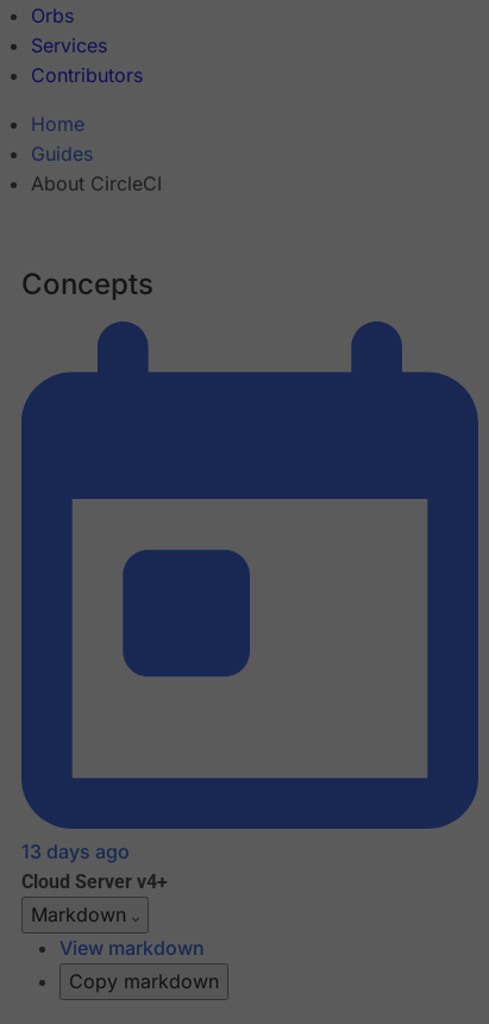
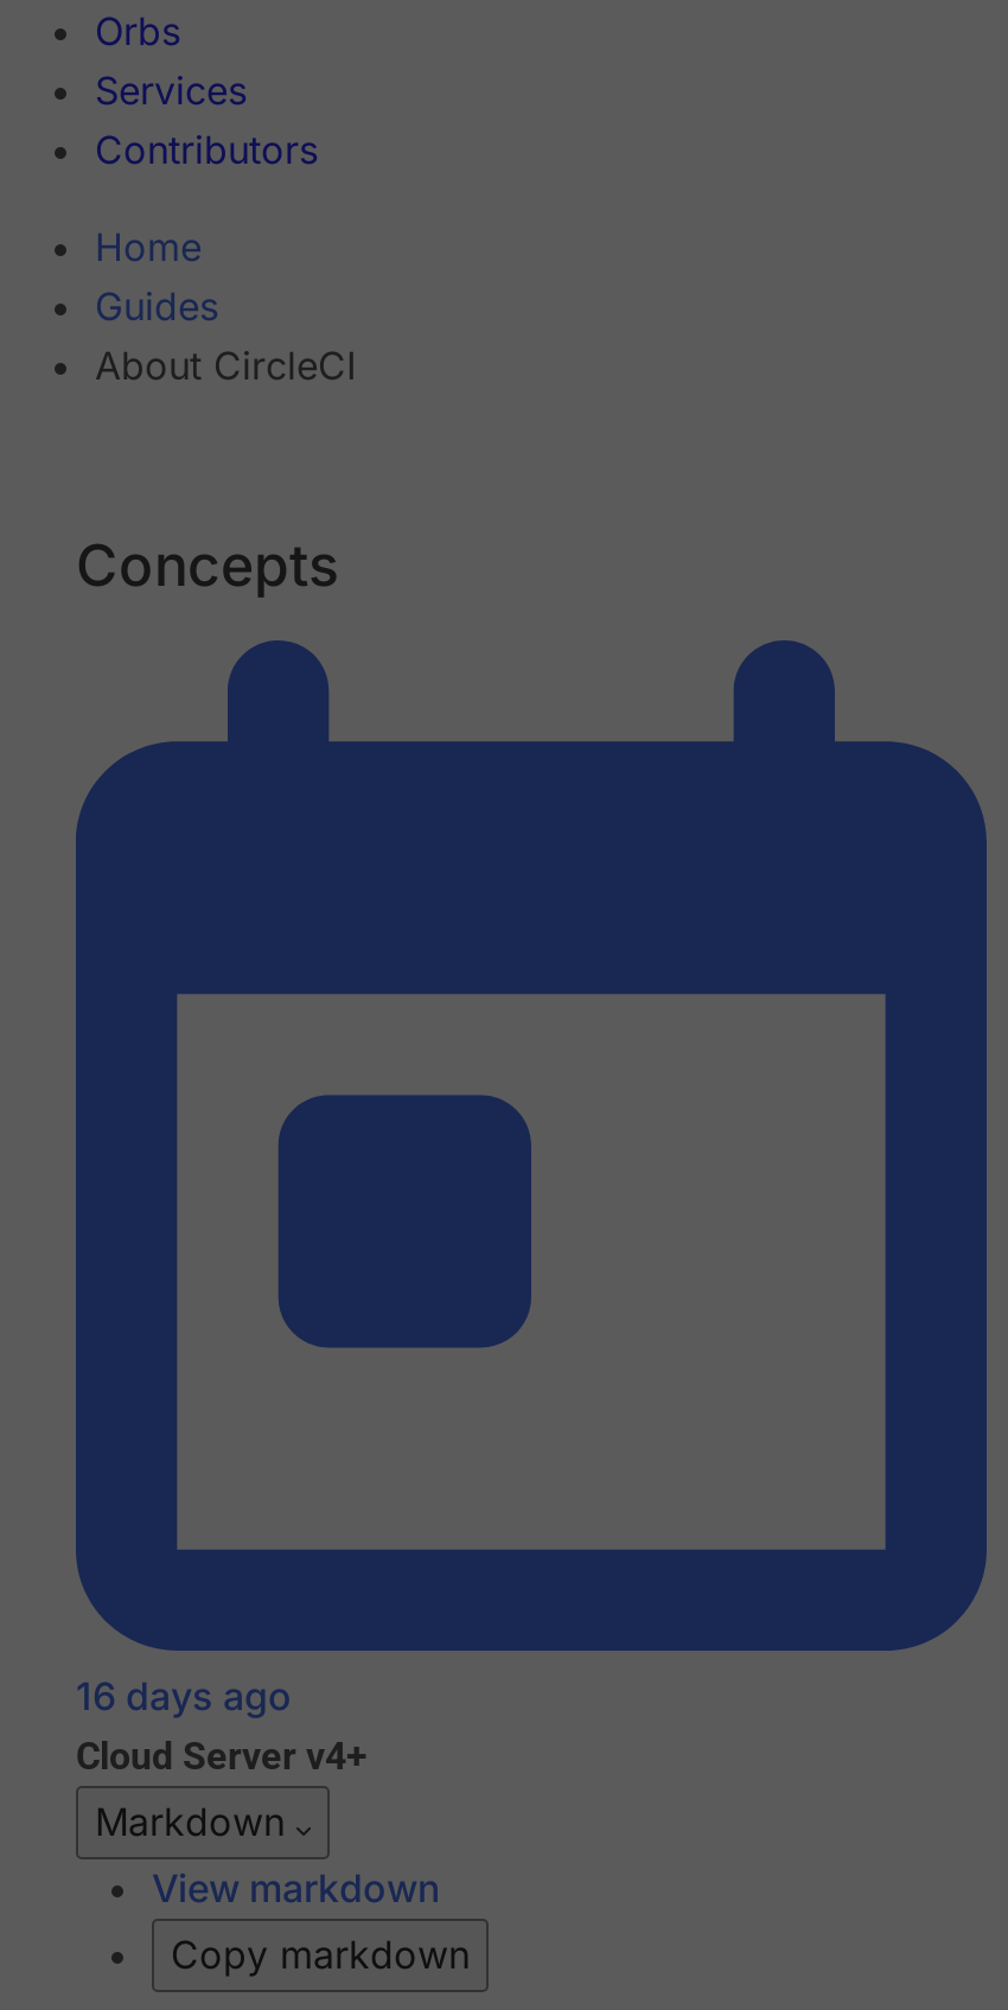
[21,840,130,864] 13 days ago -> [76,1673,292,1721] 16 days ago

